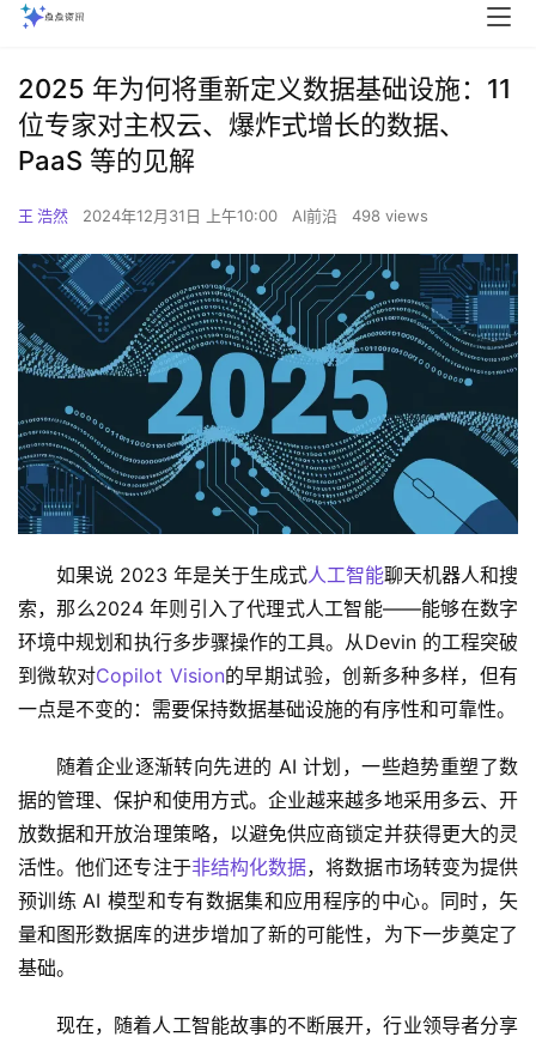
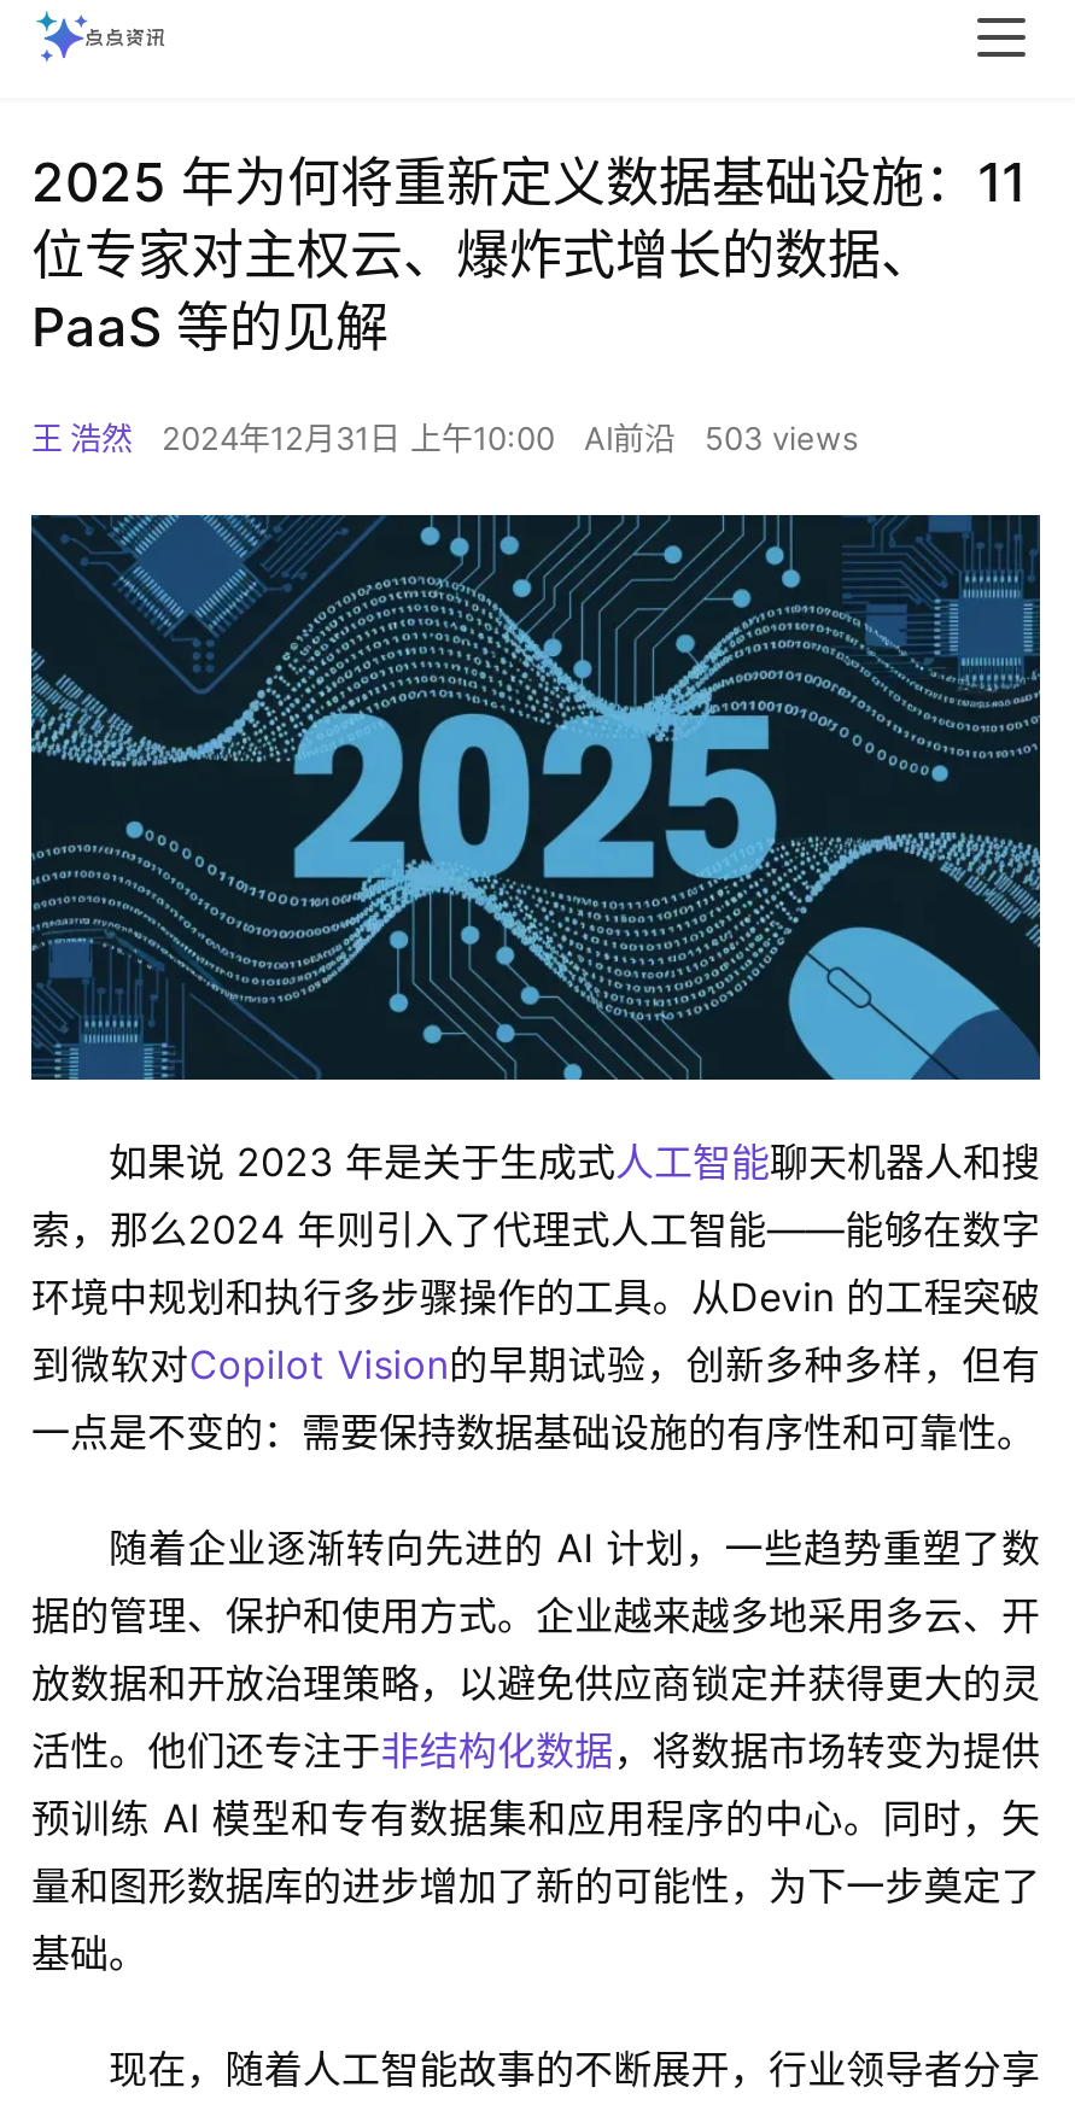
[18,206,428,225] 王 浩然 2024年12月31日 上午10:00 AI前沿 498 views -> [31,419,859,457] 王 浩然 2024年12月31日 上午10:00 AI前沿 503 views

